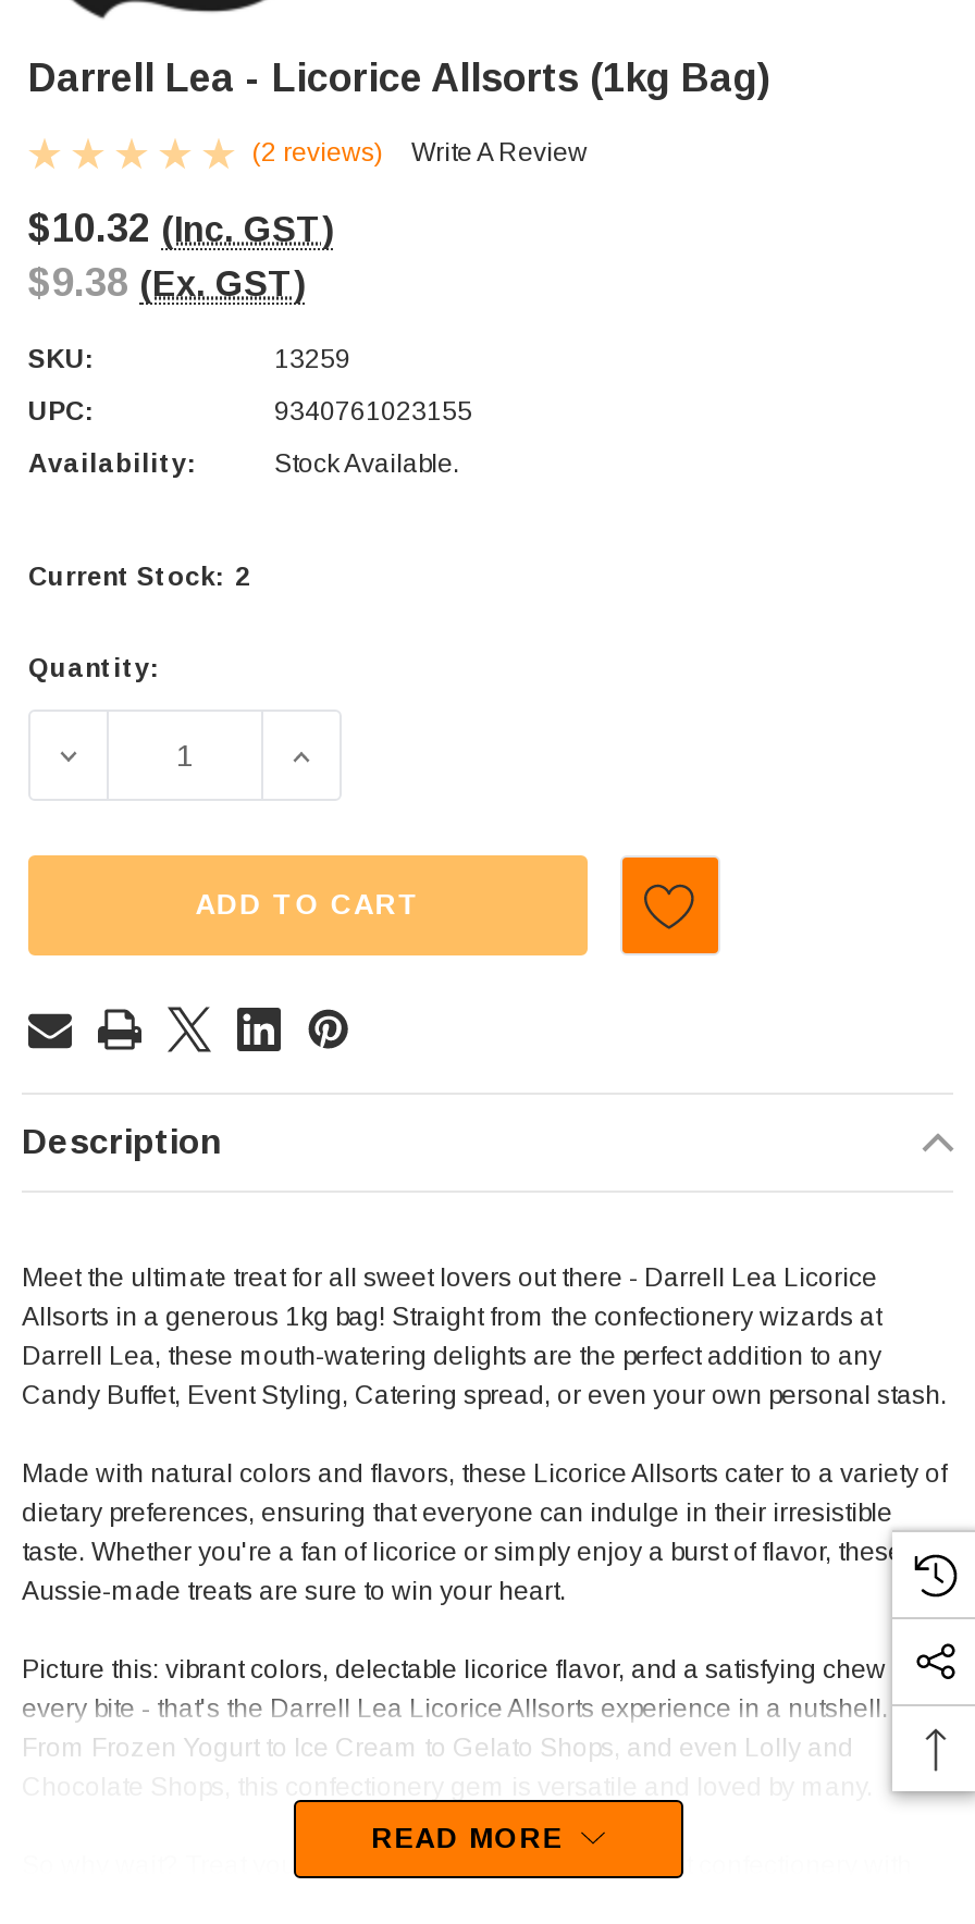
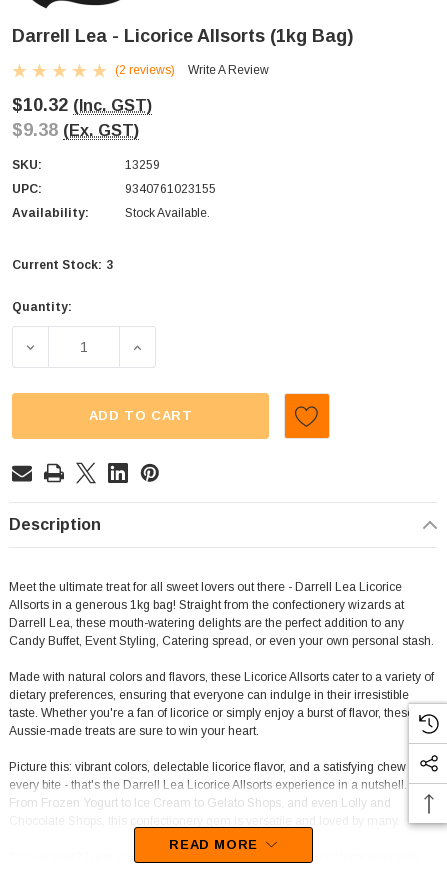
[28,561,250,592] Current Stock: 2 -> [12,258,114,272] Current Stock: 3

